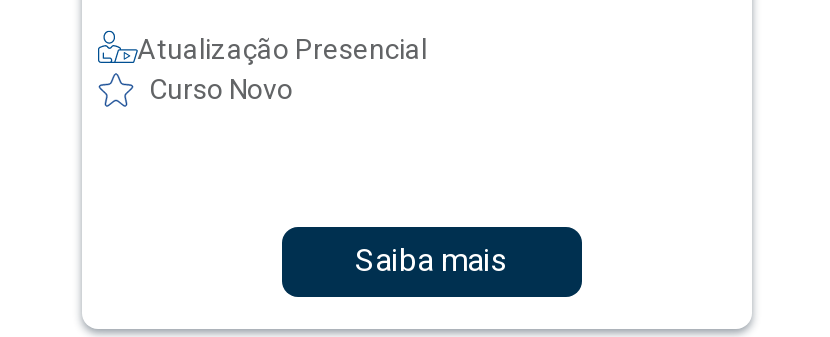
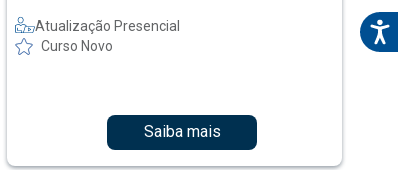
none -> [359,11,395,53] [image]

